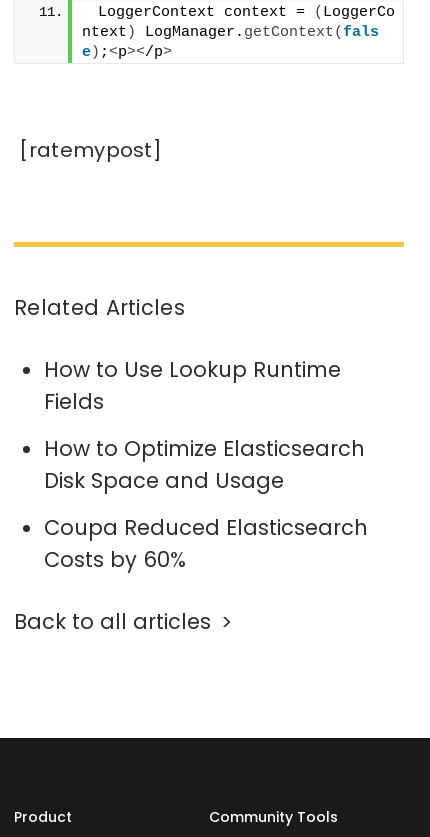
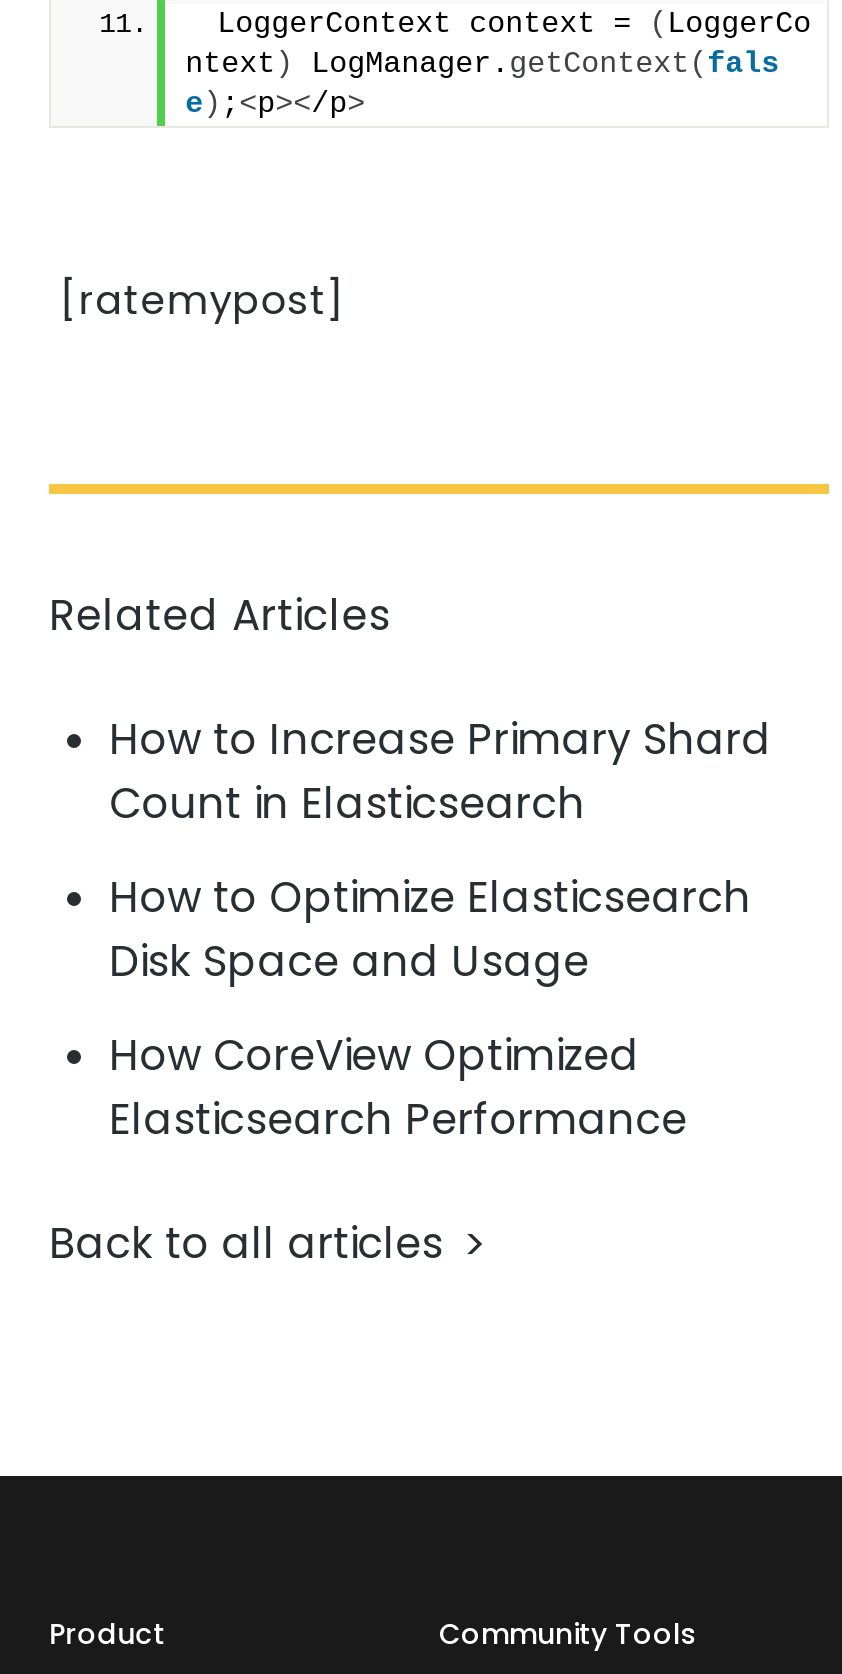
[44,355,341,416] How to Use Lookup Runtime | Fields -> [109,710,771,832] How to Increase Primary Shard | Count in Elasticsearch
[44,513,368,574] Coupa Reduced Elasticsearch | Costs by 60% -> [109,1026,687,1148] How CoreView Optimized | Elasticsearch Performance

